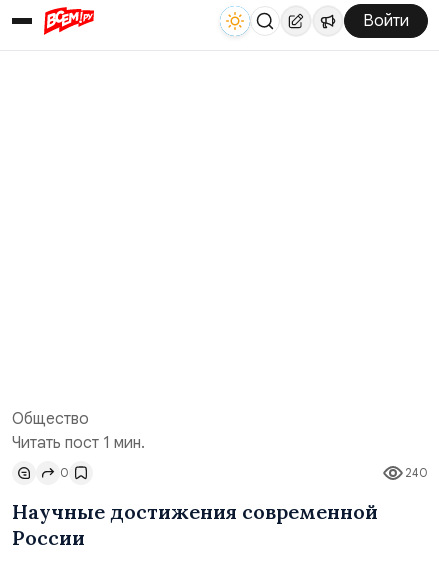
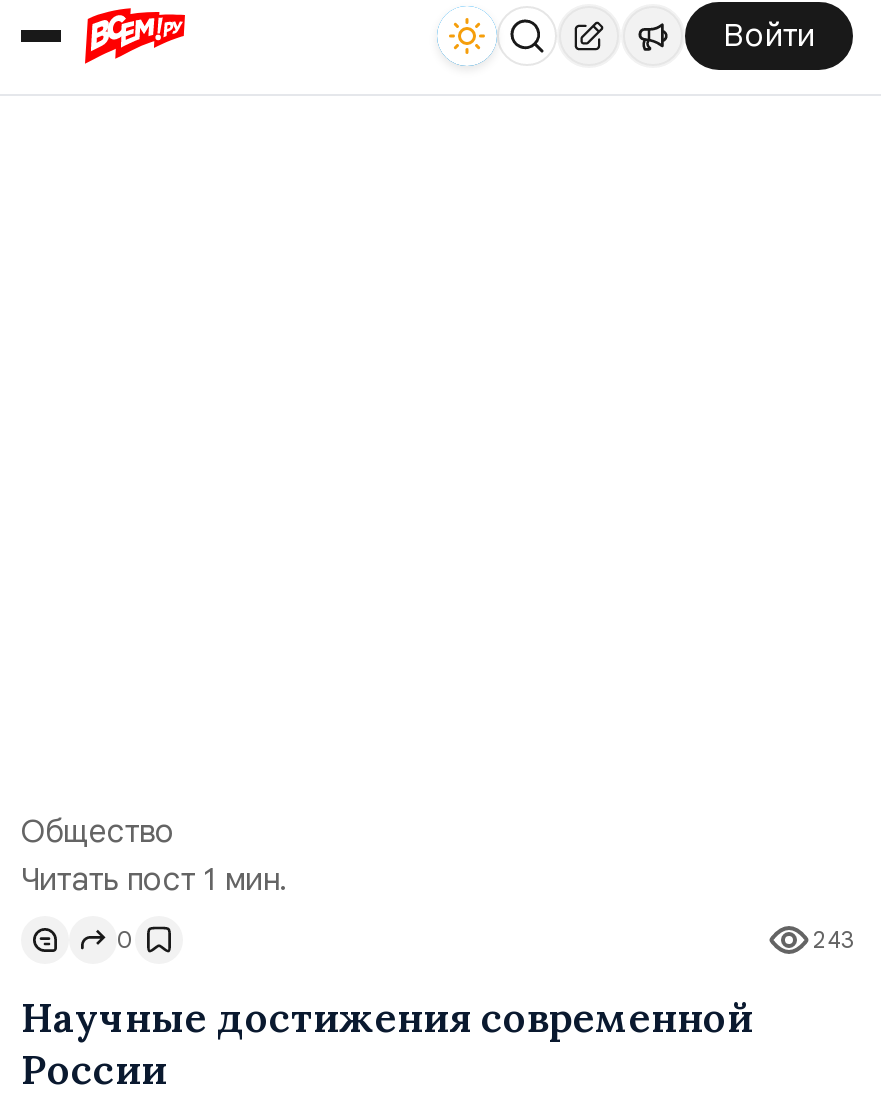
[405,465,428,480] 240 -> [813,924,853,954] 243

